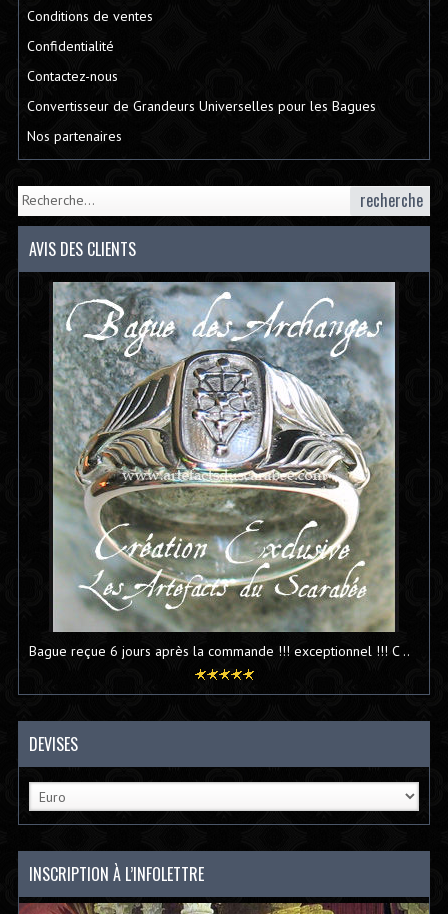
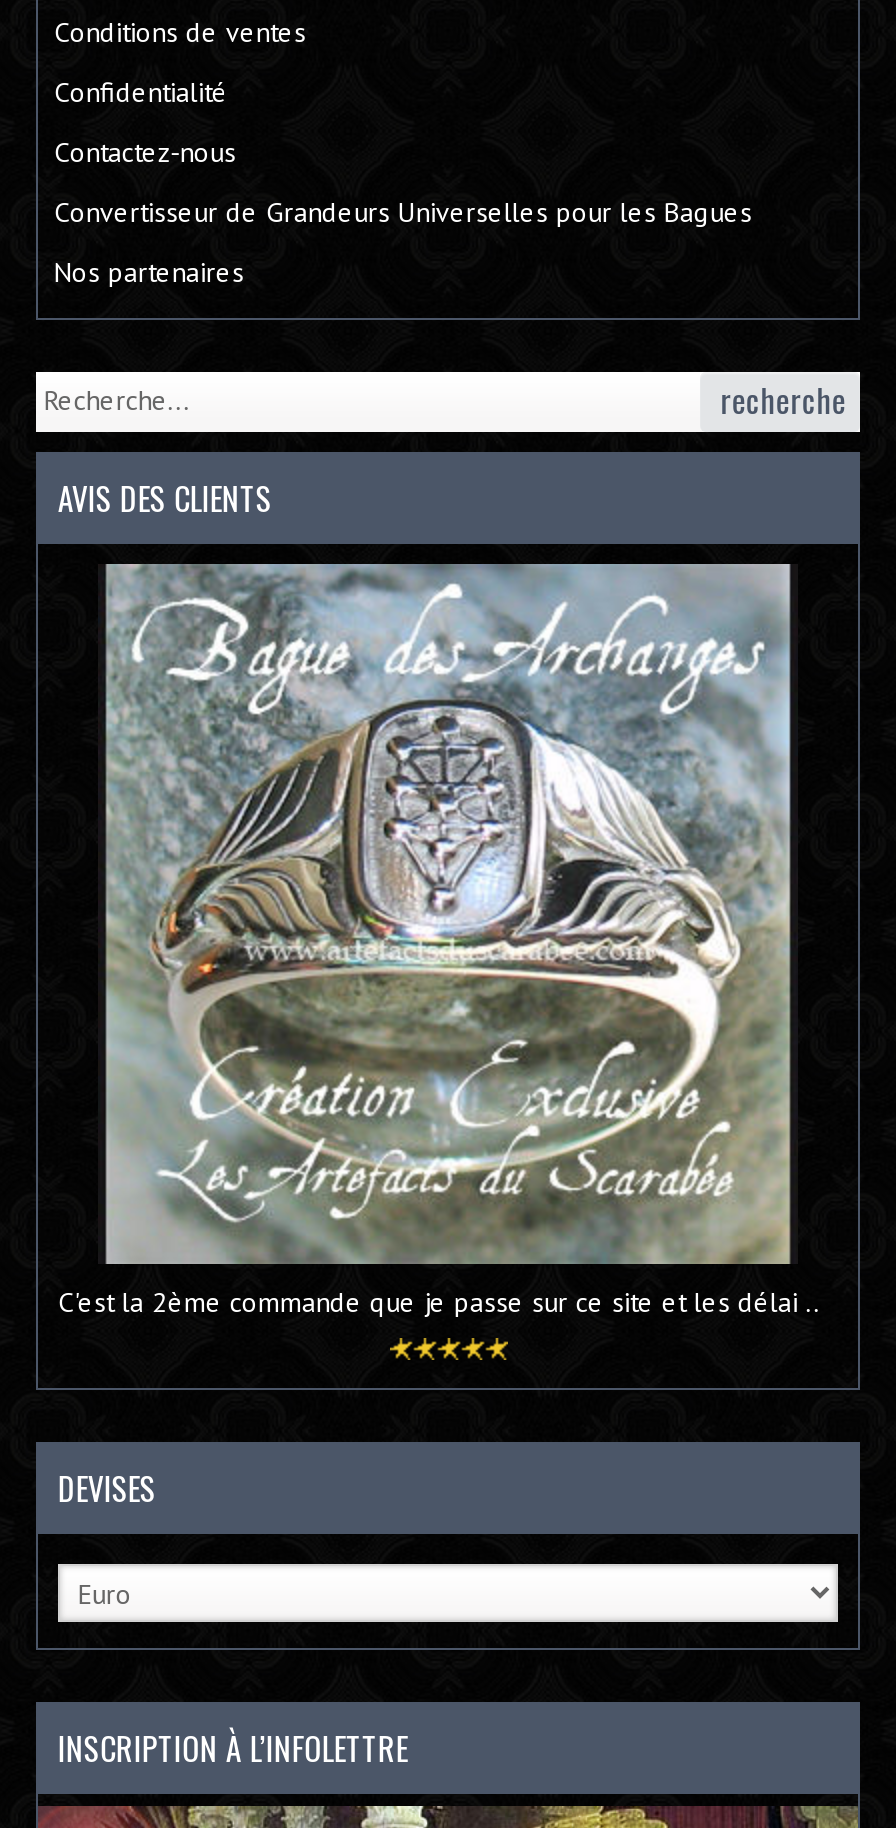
[29,642,410,660] Bague reçue 6 jours après la commande !!! exceptionnel !!! C .. -> [58,1283,820,1319] C'est la 2ème commande que je passe sur ce site et les délai ..

